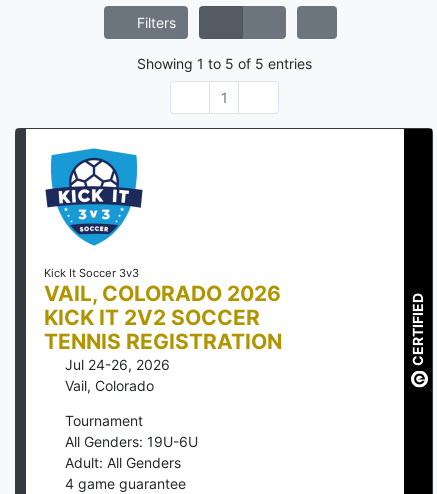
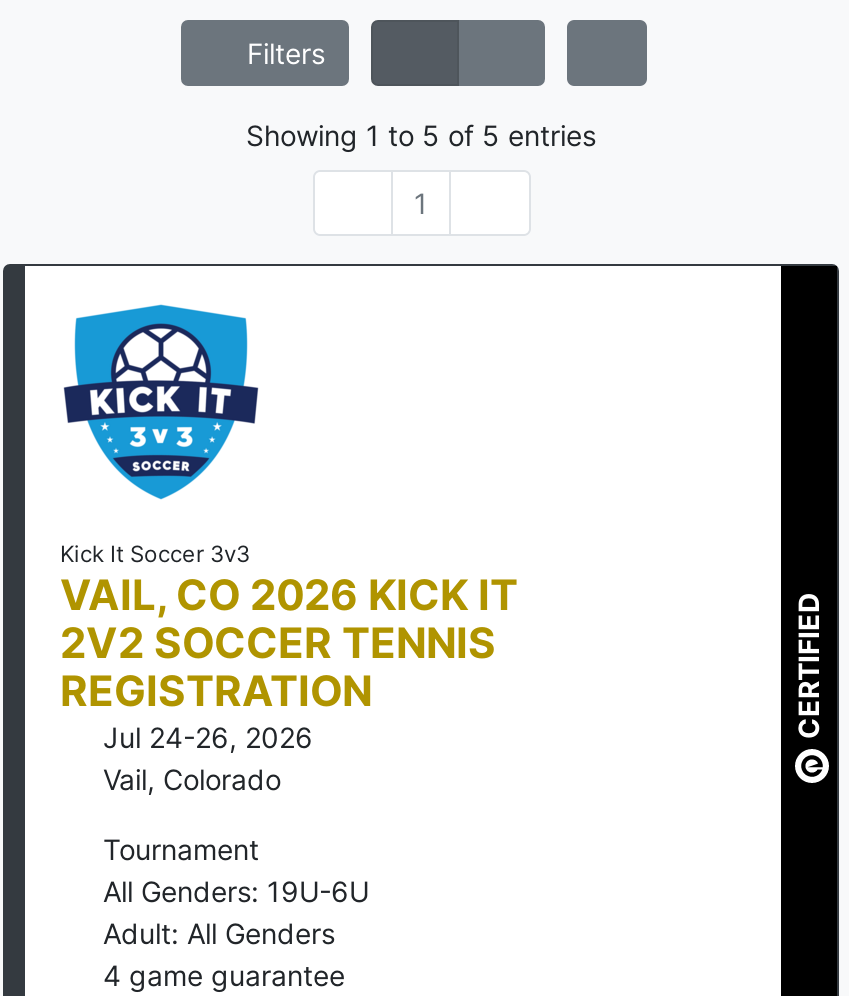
[43,281,281,354] VAIL, COLORADO 2026 | KICK IT 2V2 SOCCER | TENNIS REGISTRATION -> [60,570,518,716] VAIL, CO 2026 KICK IT | 2V2 SOCCER TENNIS | REGISTRATION

